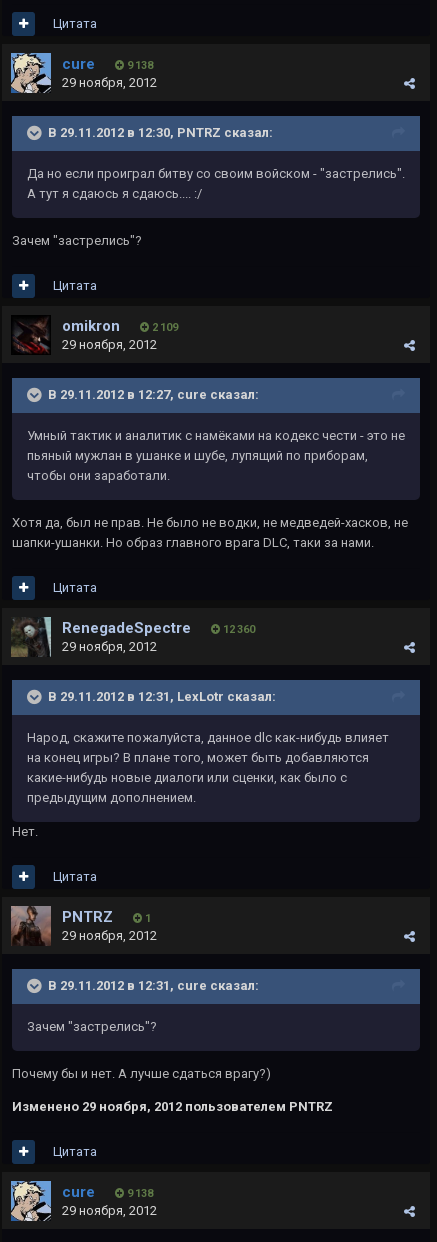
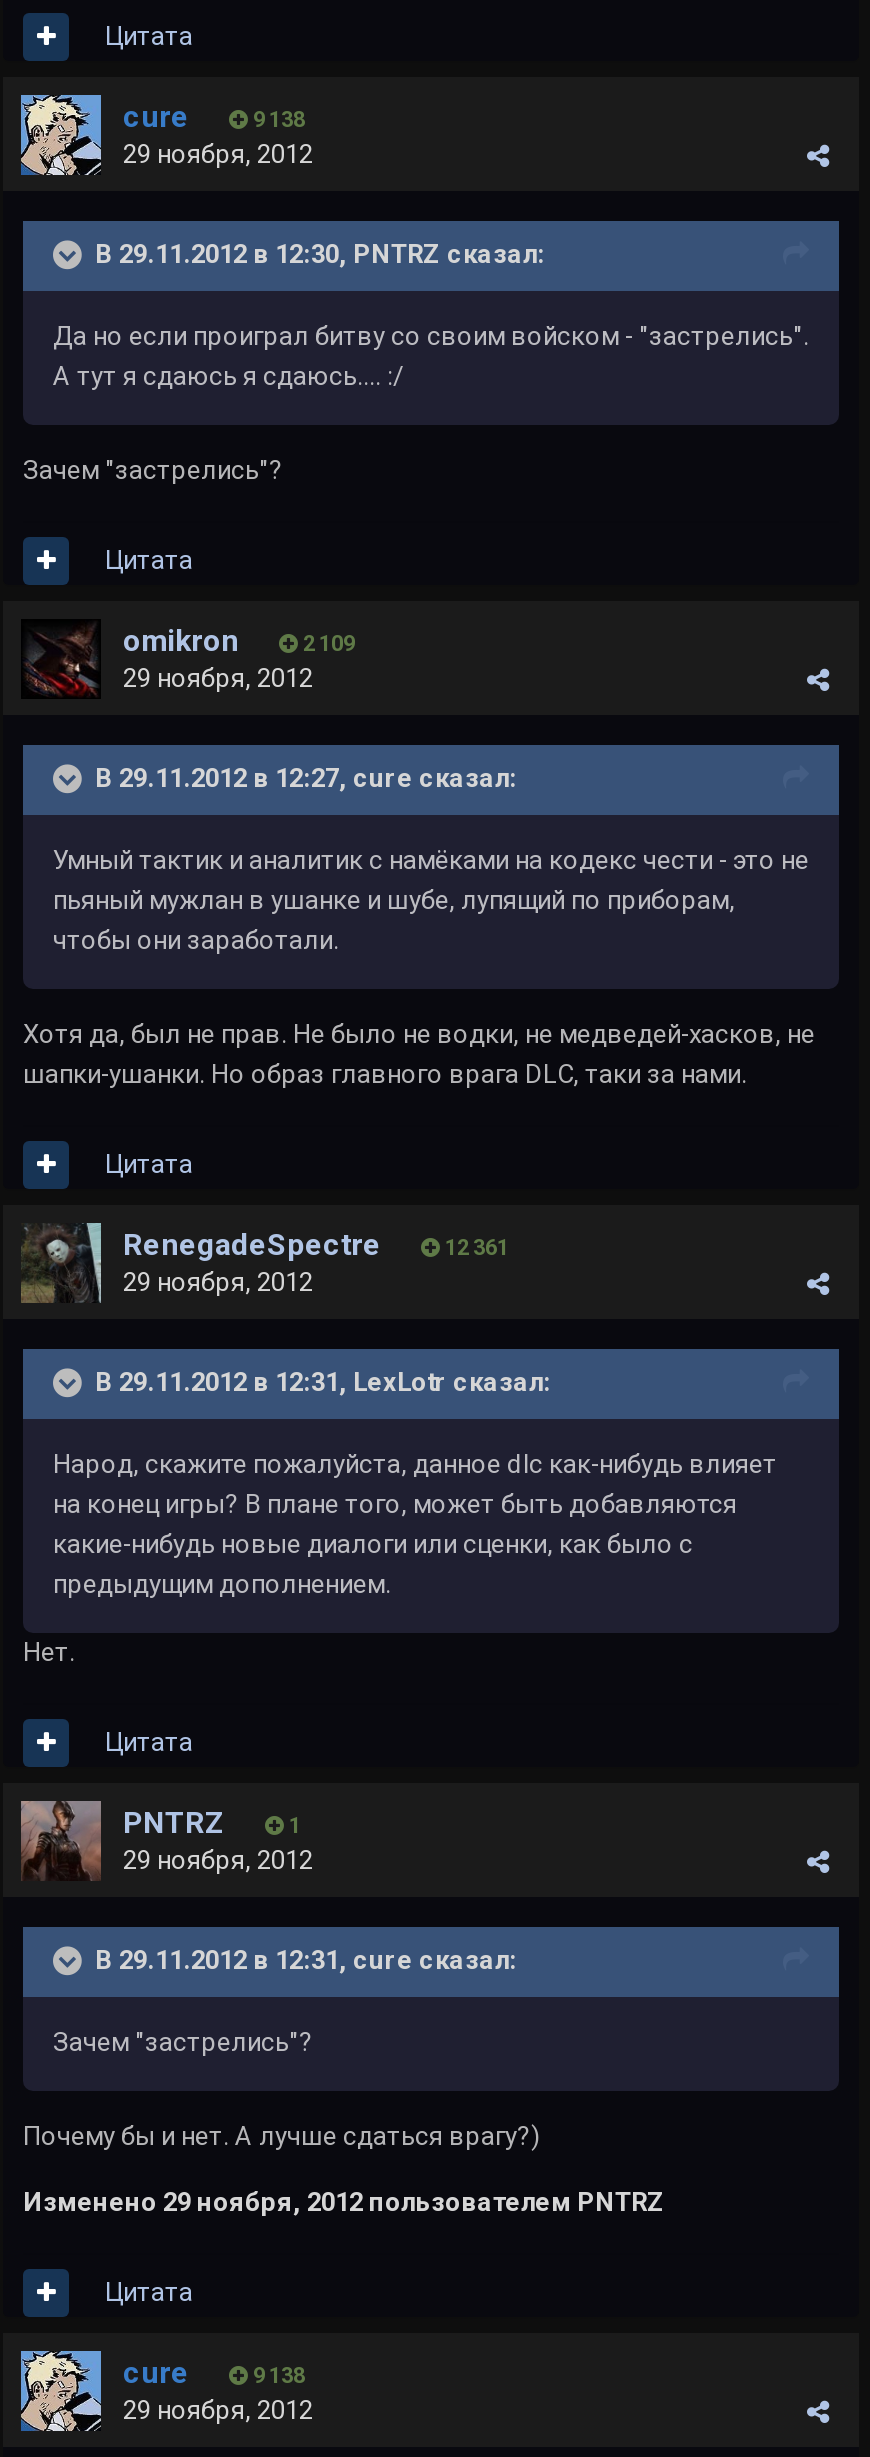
[220,623,255,636] 12 360 -> [439,1235,509,1261] 12 361

